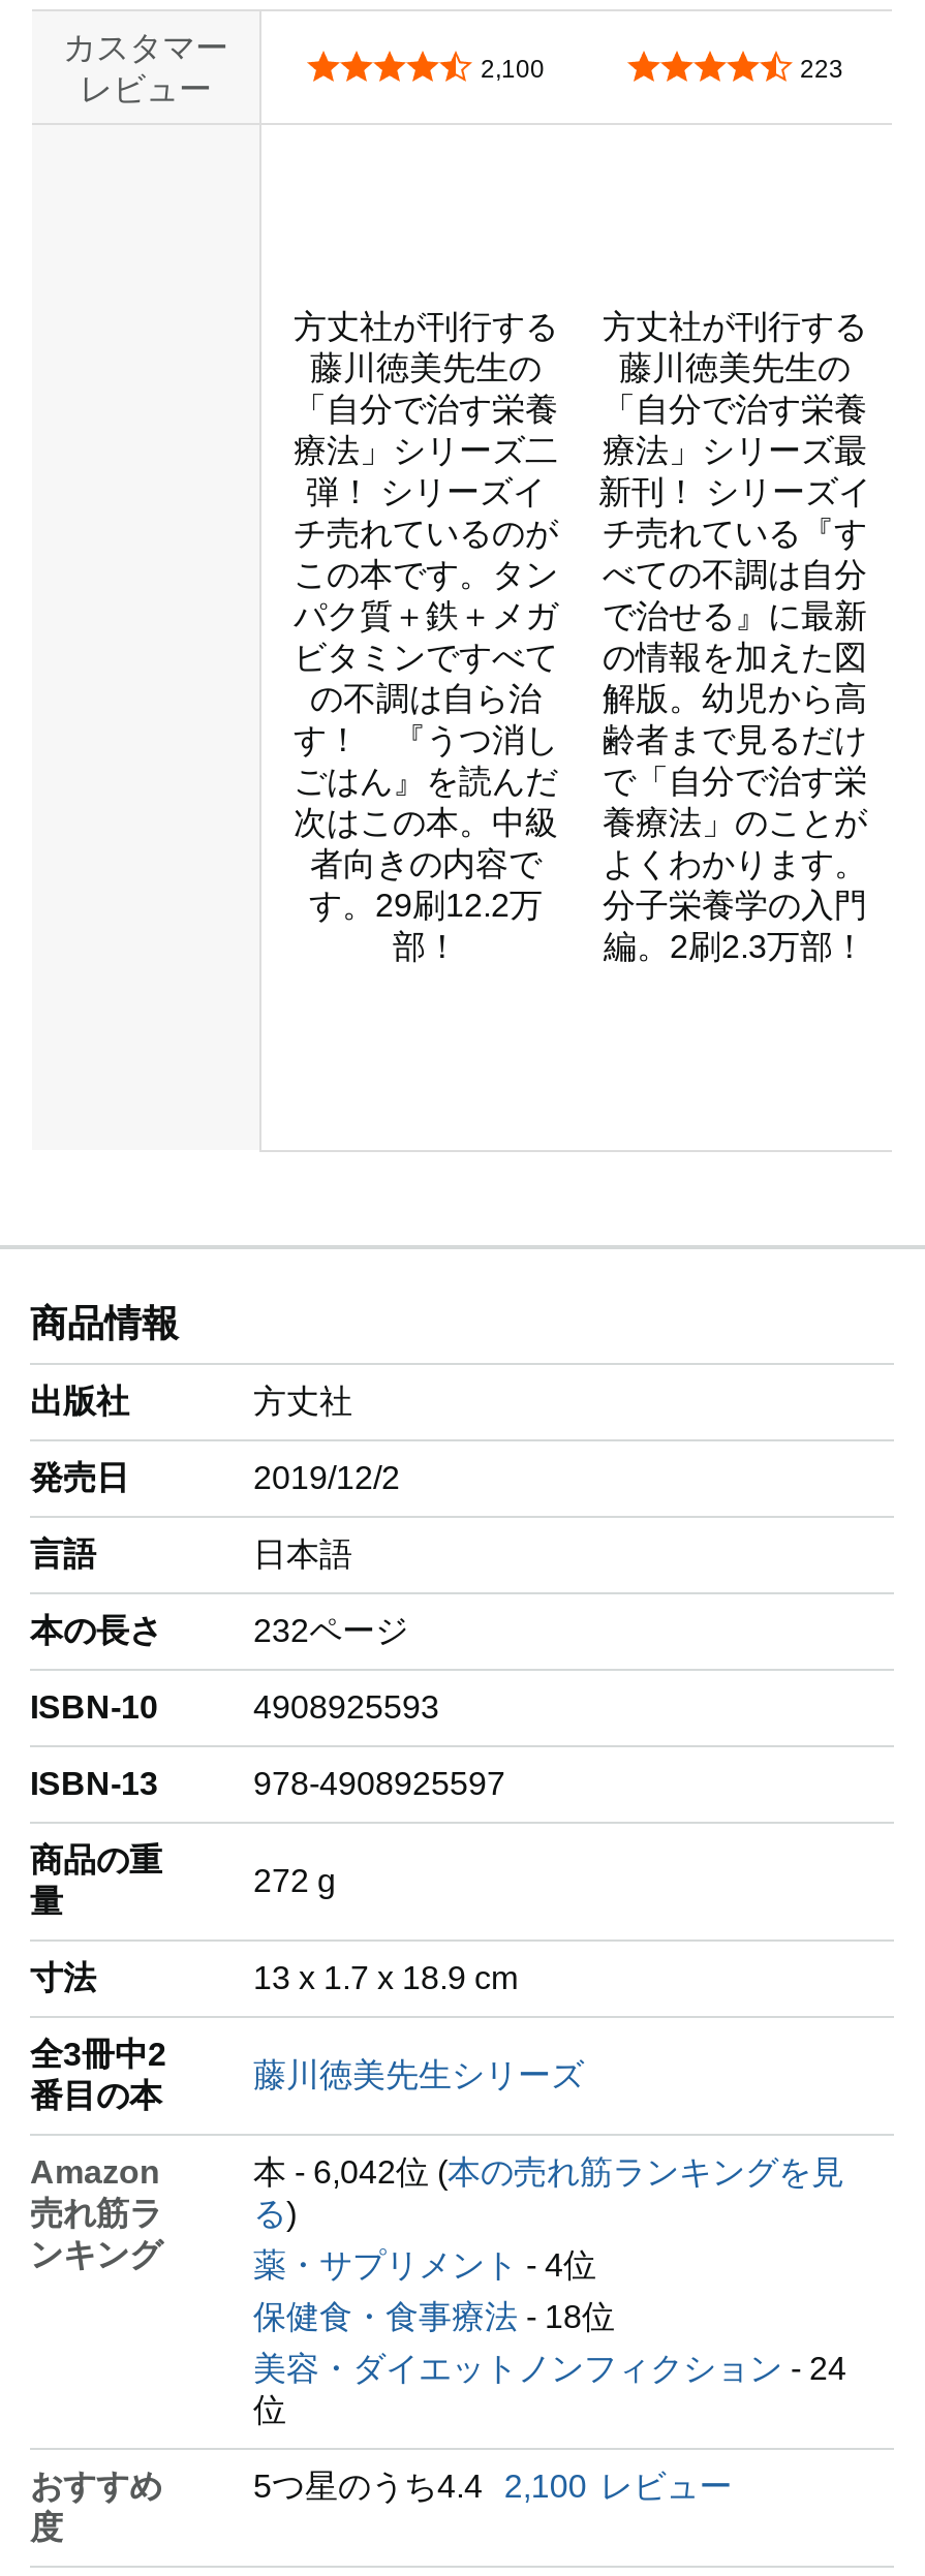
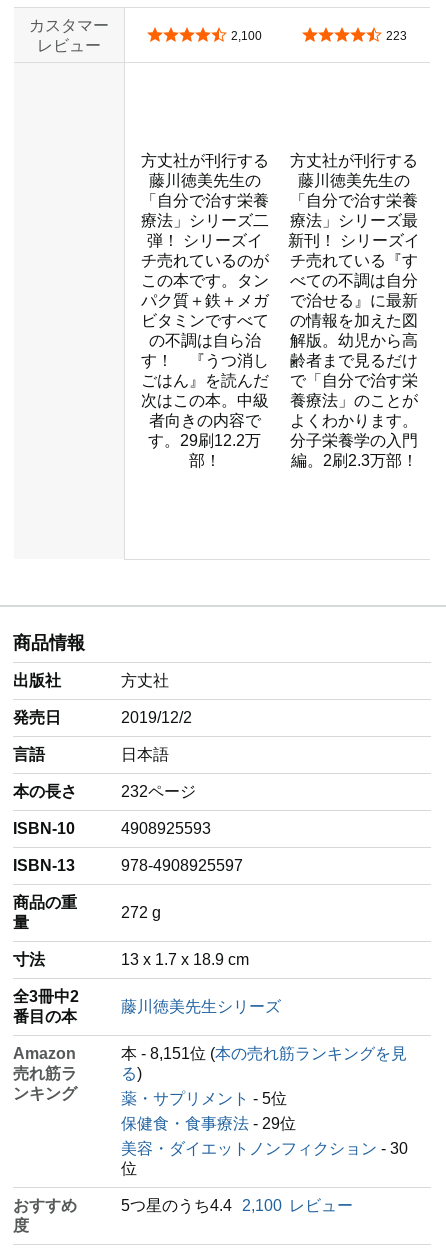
[253,2154,844,2189] 本 - 6,042位 (本の売れ筋ランキングを見 -> [121,1045,407,1062] 本 - 8,151位 (本の売れ筋ランキングを見
[253,2247,596,2282] 薬・サプリメント- 4位 -> [121,1090,287,1107] 薬・サプリメント- 5位
[253,2298,615,2333] 保健食・食事療法- 18位 -> [121,1115,296,1132] 保健食・食事療法- 29位
[253,2350,846,2385] 美容・ダイエットノンフィクション- 24 -> [121,1140,408,1157] 美容・ダイエットノンフィクション- 30

